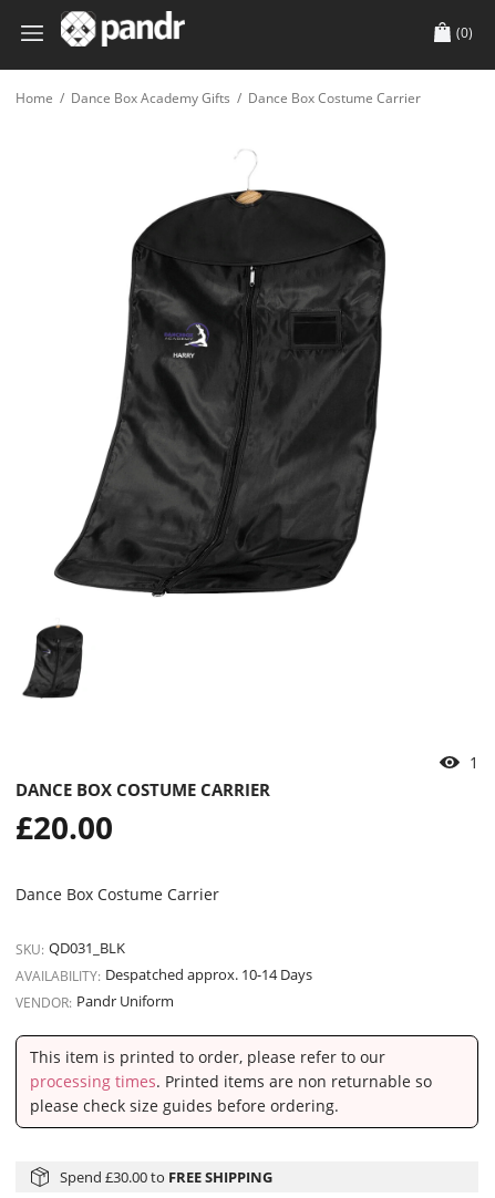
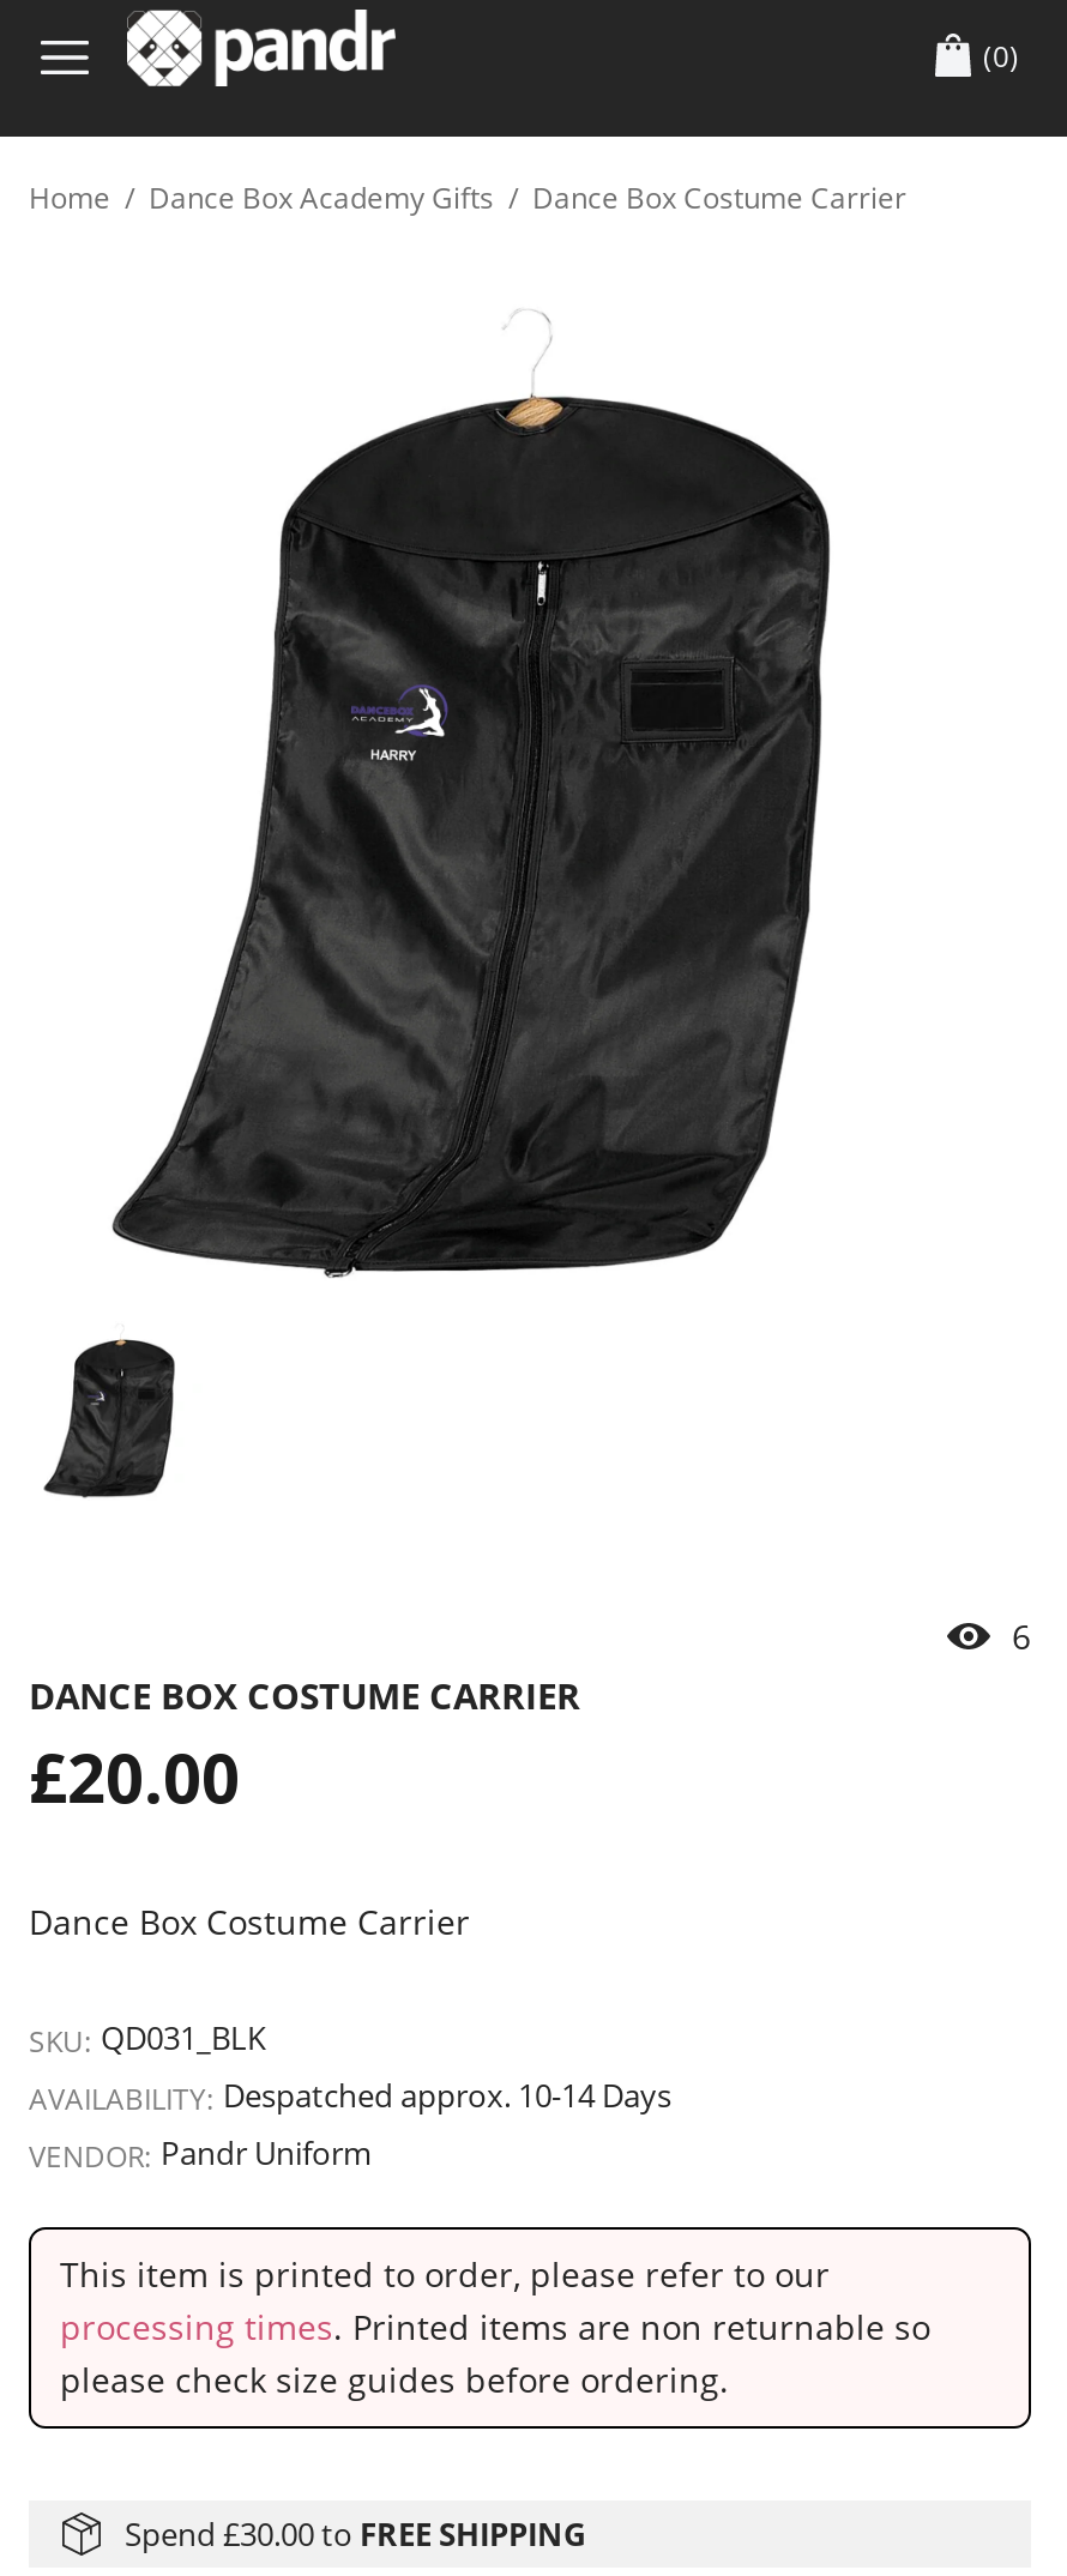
[470,752,478,773] 1 -> [1012,1614,1031,1659] 6

